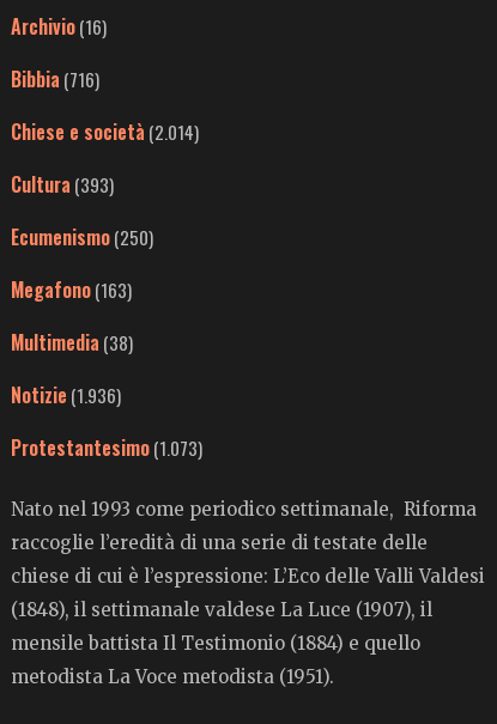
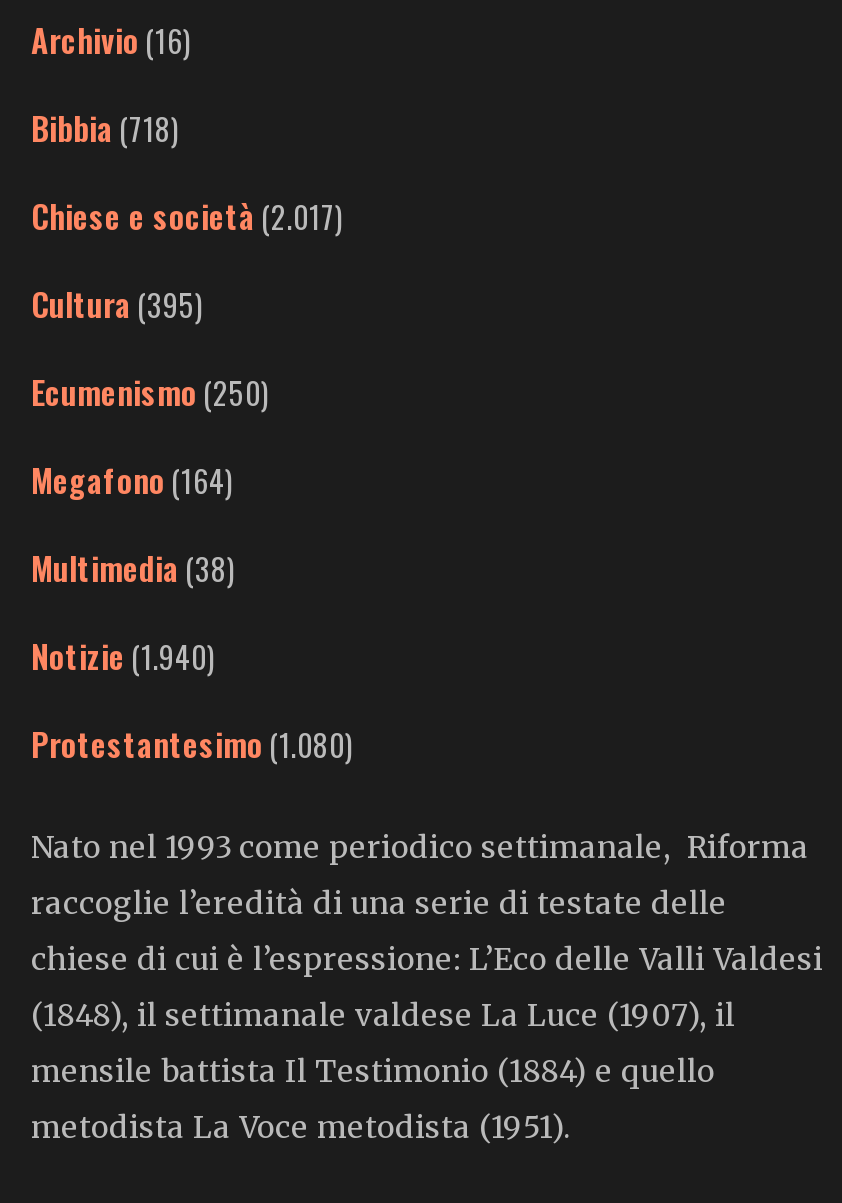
[11,65,99,93] Bibbia (716) -> [31,104,179,152] Bibbia (718)
[11,117,199,146] Chiese e società (2.014) -> [31,192,343,240] Chiese e società (2.017)
[11,170,114,199] Cultura (393) -> [31,280,203,328] Cultura (395)
[11,275,132,304] Megafono (163) -> [31,456,233,504] Megafono (164)
[11,381,121,409] Notizie (1.936) -> [31,632,215,680] Notizie (1.940)
[11,433,202,462] Protestantesimo (1.073) -> [31,720,353,768] Protestantesimo (1.080)

